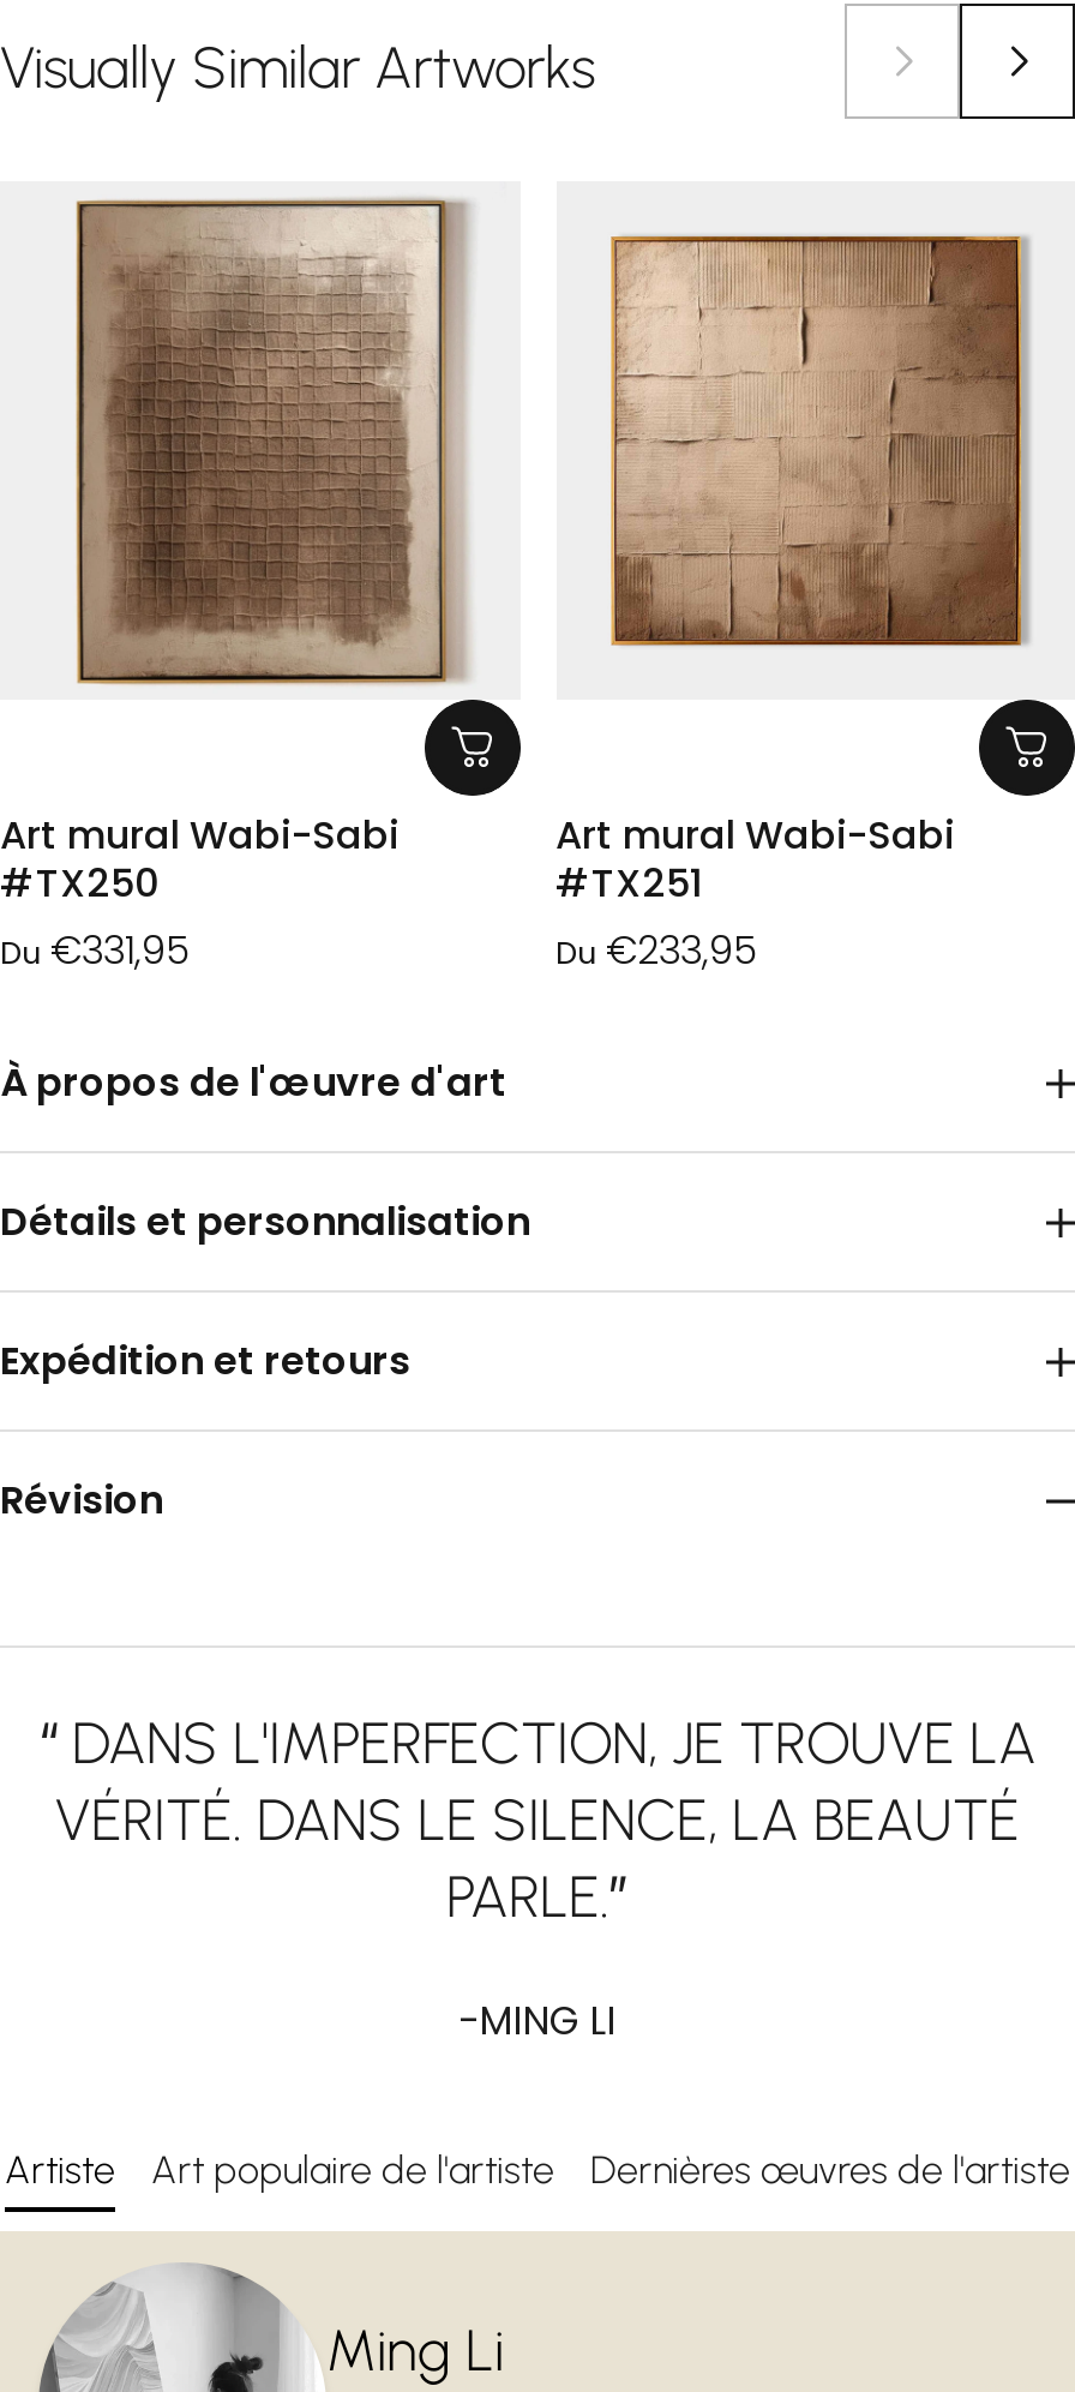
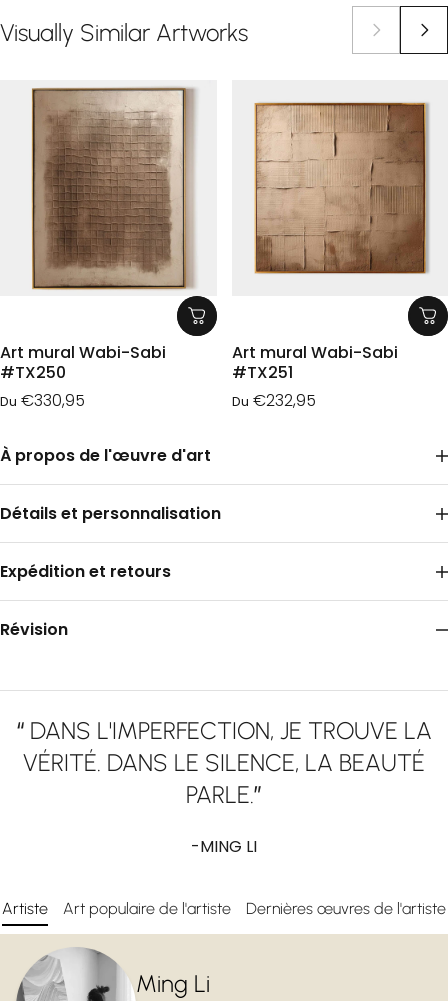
[0,924,190,979] Du €331,95 -> [0,389,85,412] Du €330,95
[555,924,757,979] Du €233,95 -> [231,389,315,412] Du €232,95

